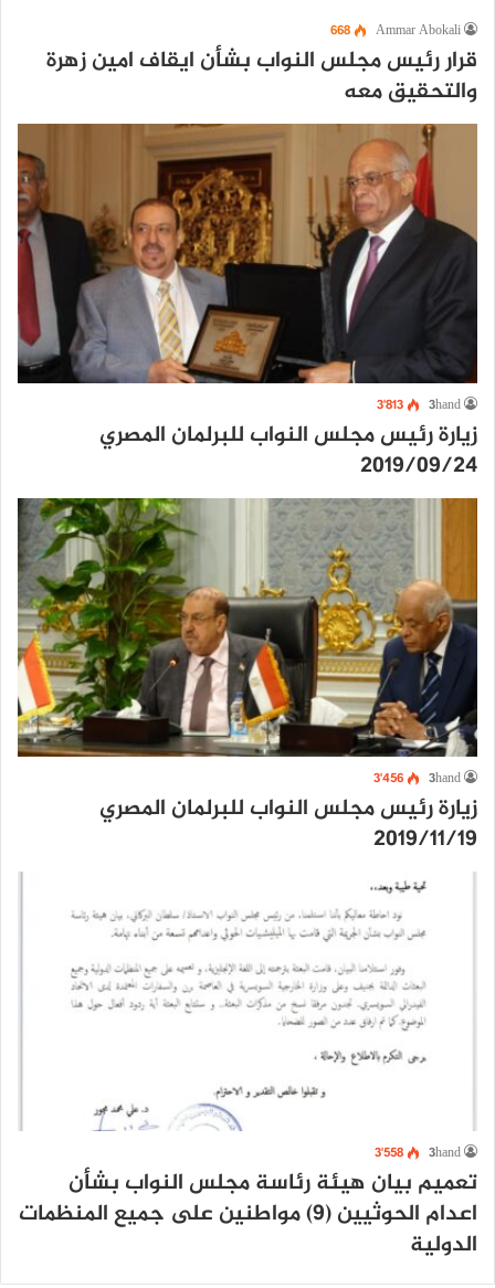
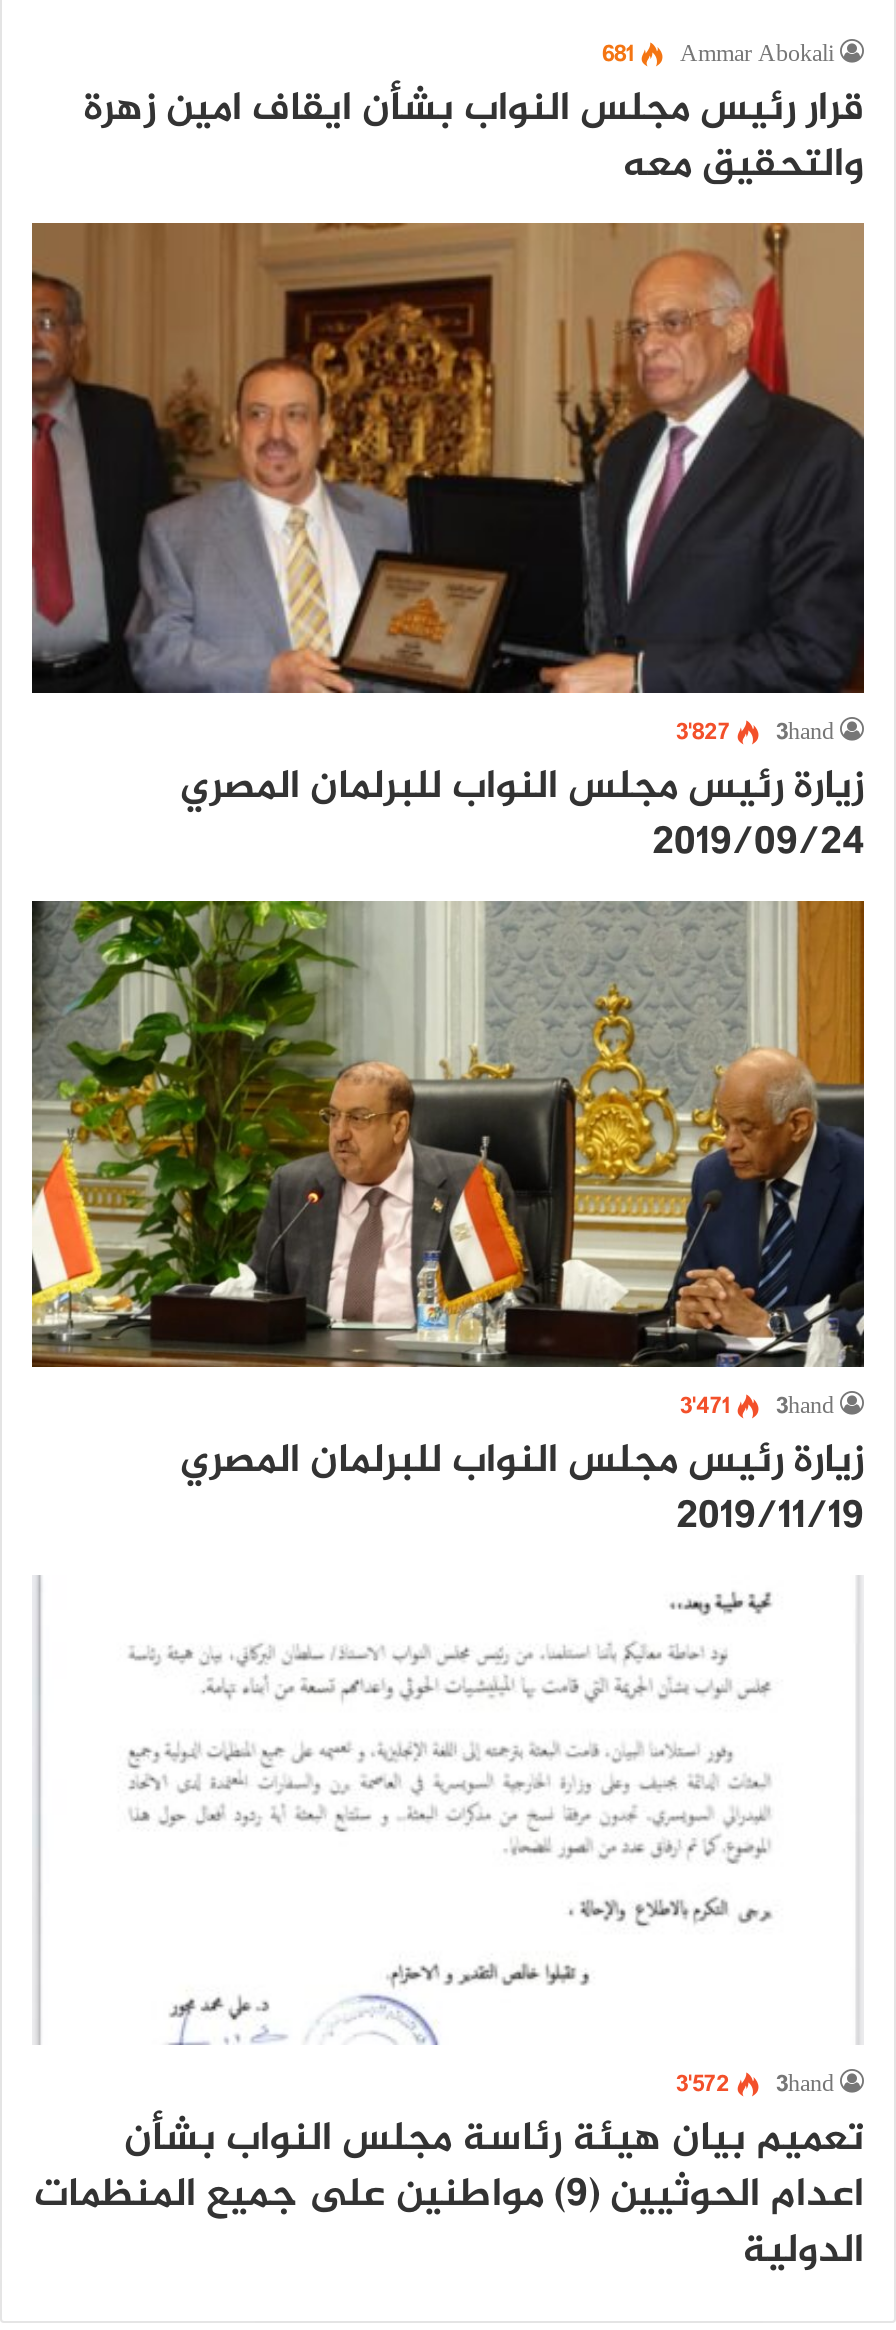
[330,20,461,42] 668 Ammar Abokali -> [602,35,834,75] 681 Ammar Abokali
[377,394,461,416] 3٬813 3hand -> [676,712,834,752] 3٬827 3hand
[373,768,461,790] 3٬456 3hand -> [680,1387,834,1427] 3٬471 3hand
[375,1142,461,1164] 3٬558 3hand -> [676,2064,834,2104] 3٬572 3hand

